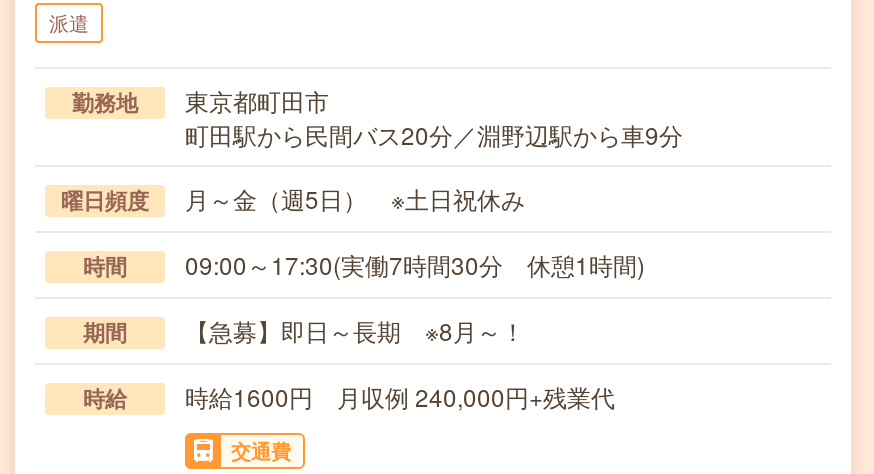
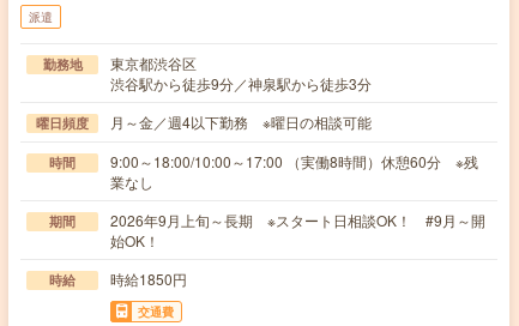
[185,83,683,151] 東京都町田市 | 町田駅から民間バス20分／淵野辺駅から車9分 -> [110,53,372,93] 東京都渋谷区 | 渋谷駅から徒歩9分／神泉駅から徒歩3分
[185,181,525,215] 月～金（週5日） ※土日祝休み -> [110,111,372,132] 月～金／週4以下勤務 ※曜日の相談可能
[185,247,645,281] 09:00～17:30(実働7時間30分 休憩1時間) -> [110,151,478,192] 9:00～18:00/10:00～17:00 （実働8時間）休憩60分 ※残 | 業なし
[185,313,525,347] 【急募】即日～長期 ※8月～！ -> [110,210,485,250] 2026年9月上旬～長期 ※スタート日相談OK！ #9月～開 | 始OK！
[185,379,615,413] 時給1600円 月収例 240,000円+残業代 -> [110,268,187,289] 時給1850円

